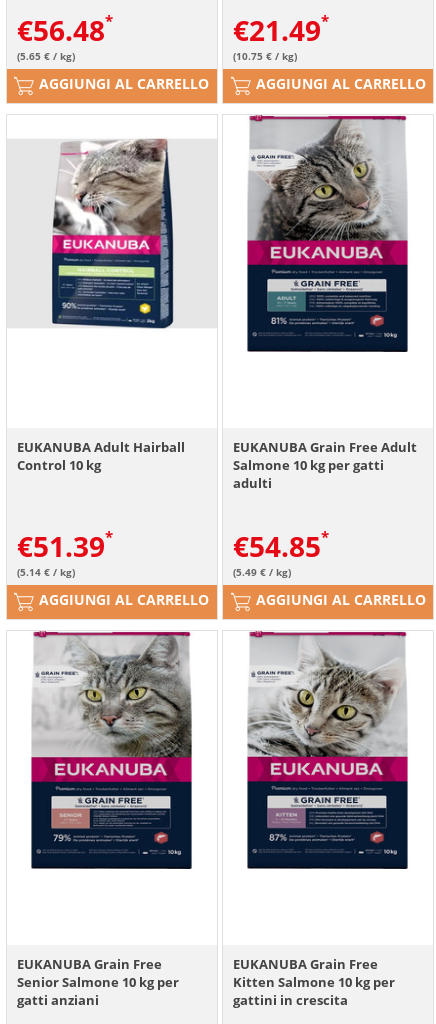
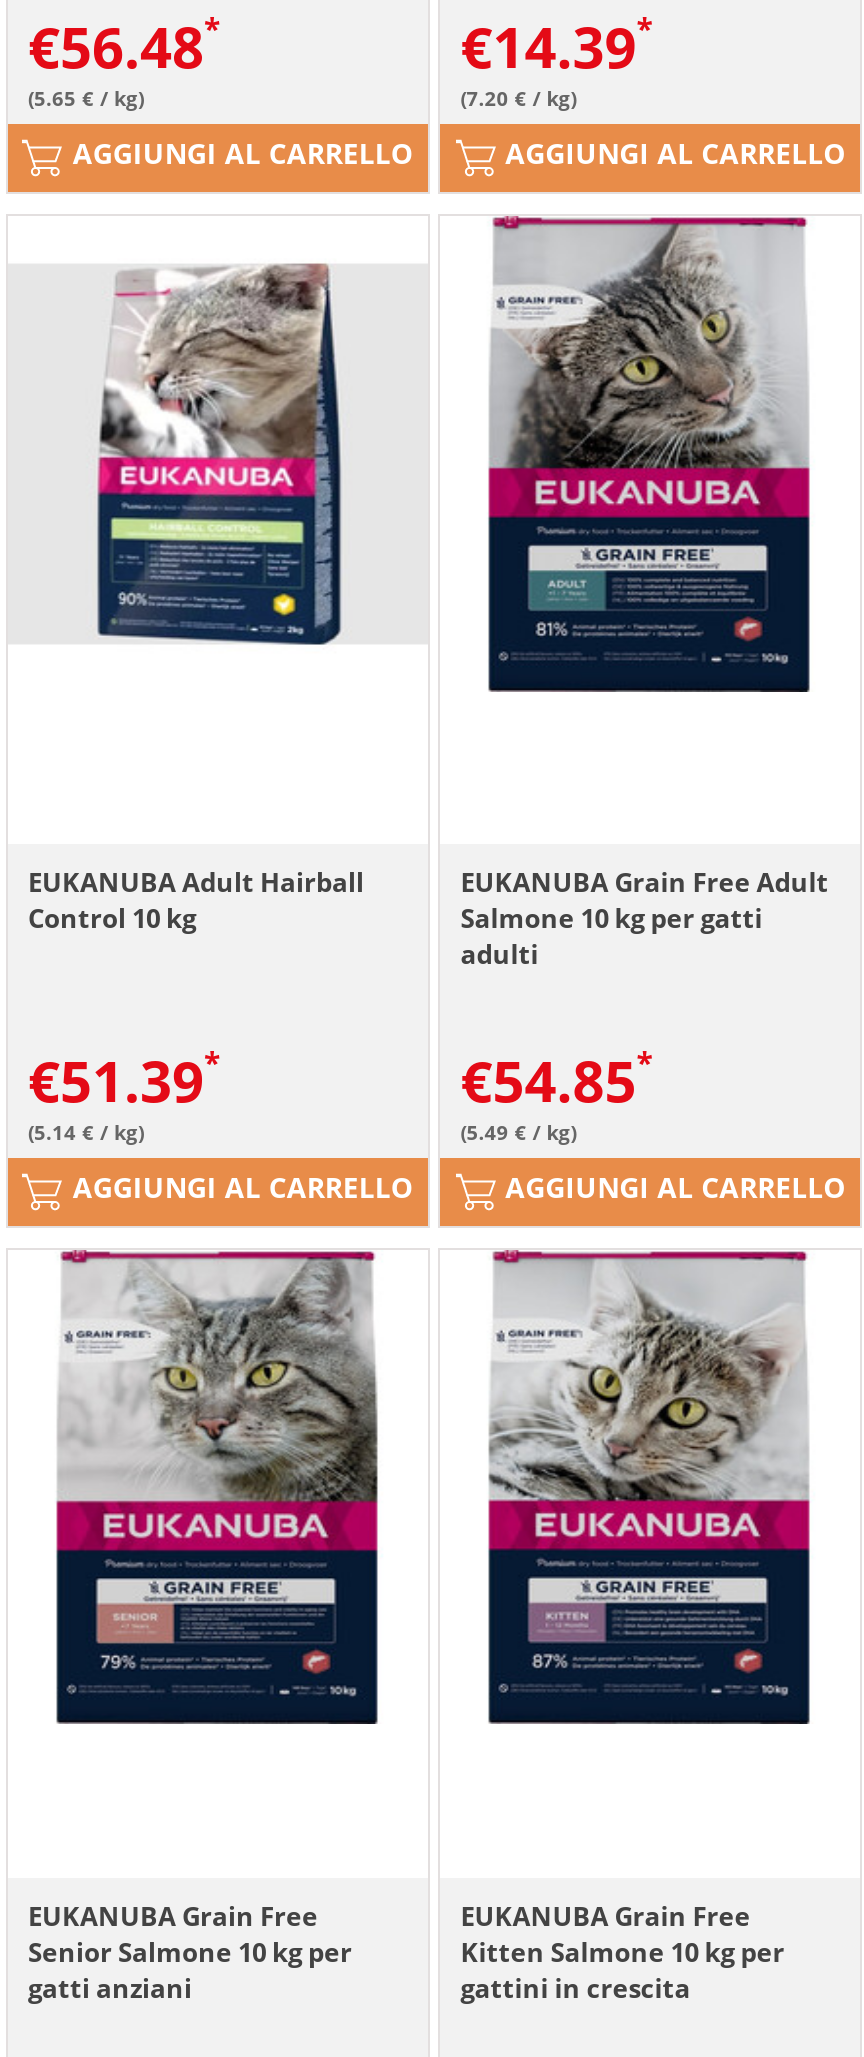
[233,11,321,49] €21.49 -> [460,9,636,85] €14.39
[233,49,297,63] (10.75 € / kg) -> [460,85,576,113] (7.20 € / kg)

